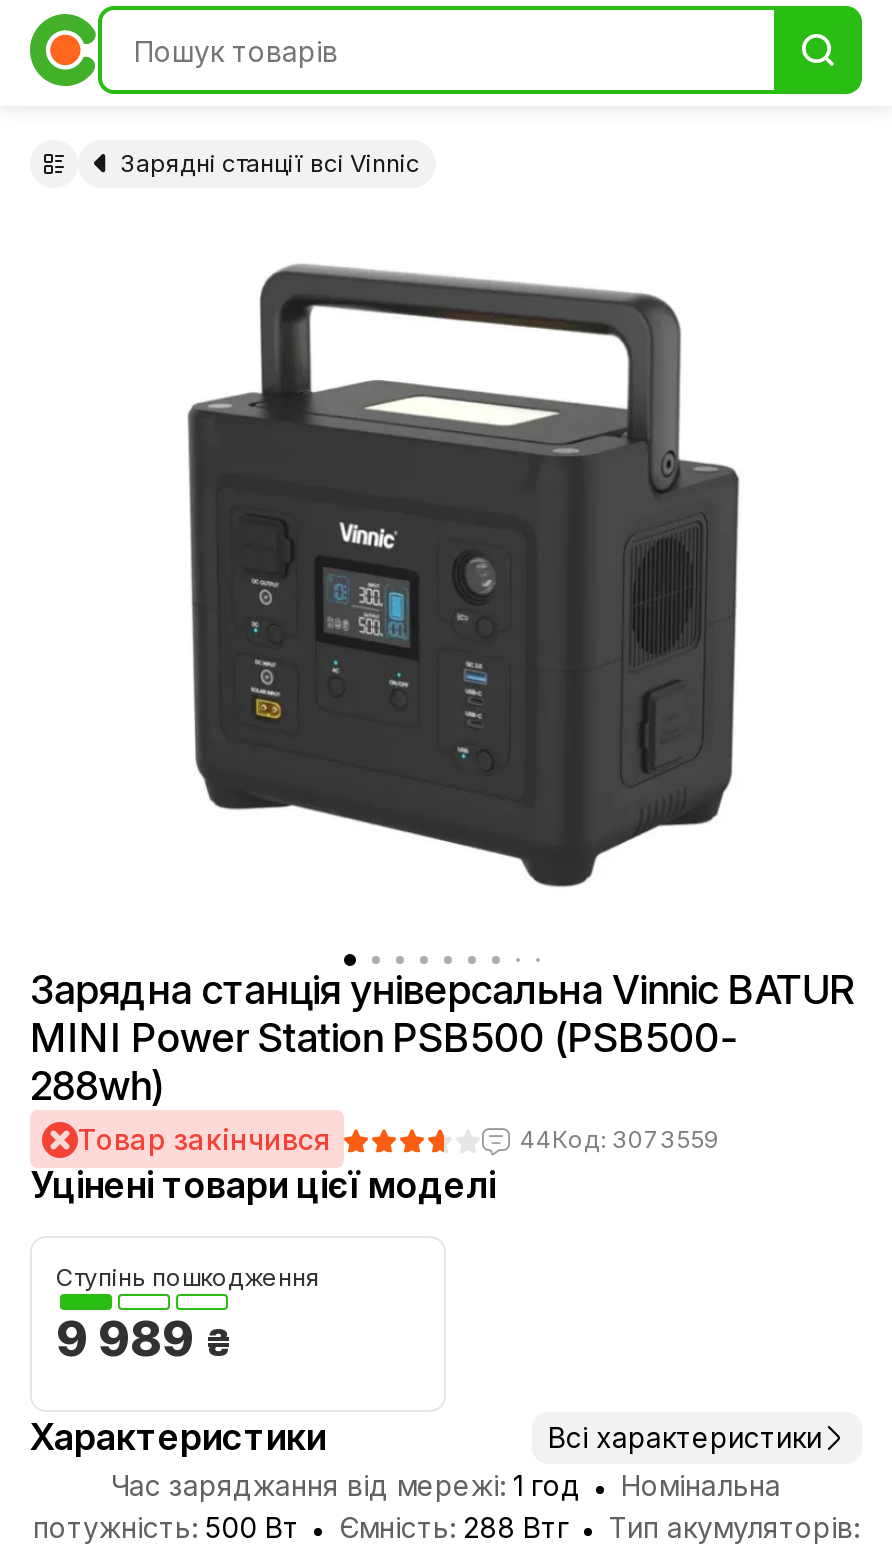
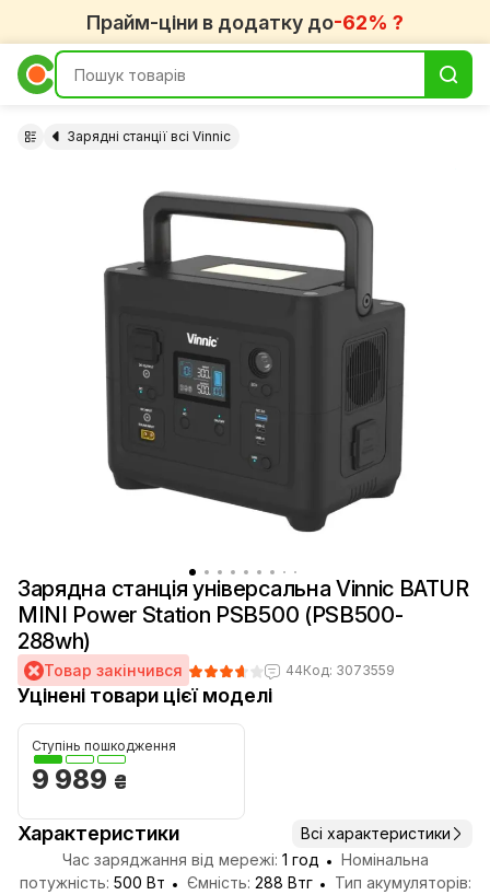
none -> [86,10,404,33] Прайм-ціни в додатку до-62% ?

